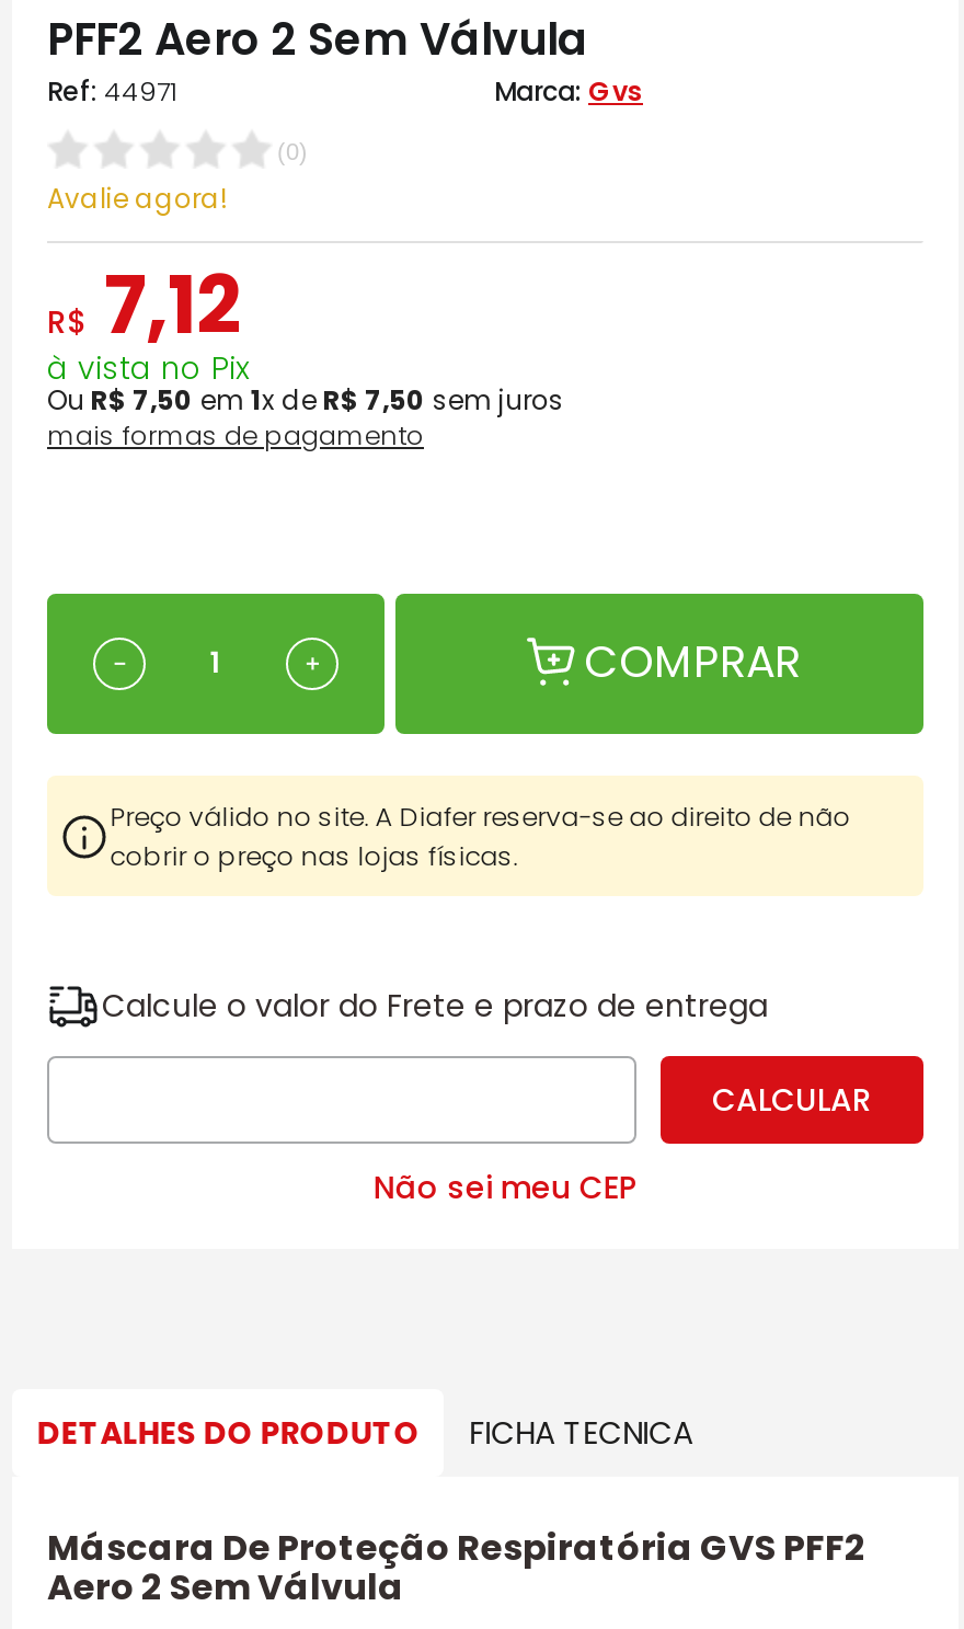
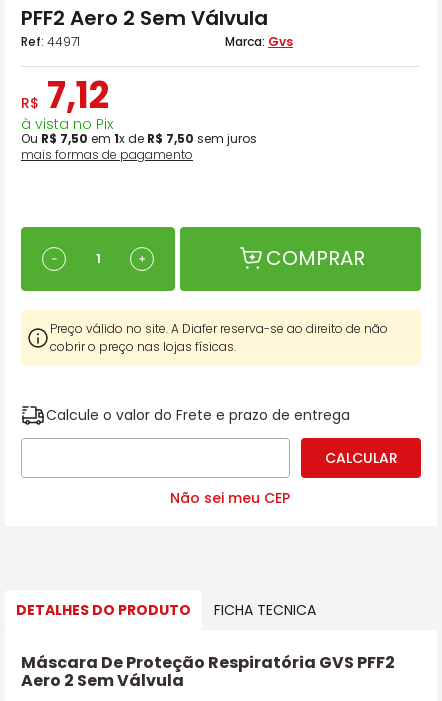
[47,138,308,217] (0) | Avalie agora! -> none

